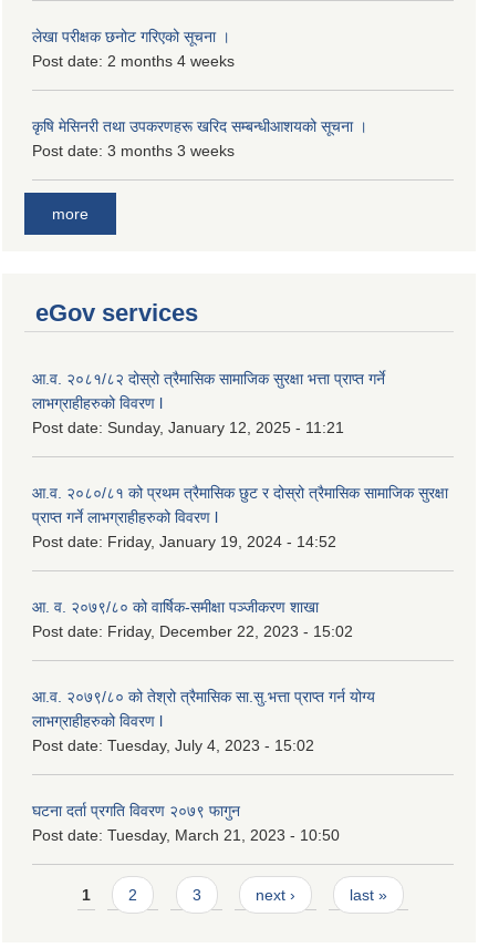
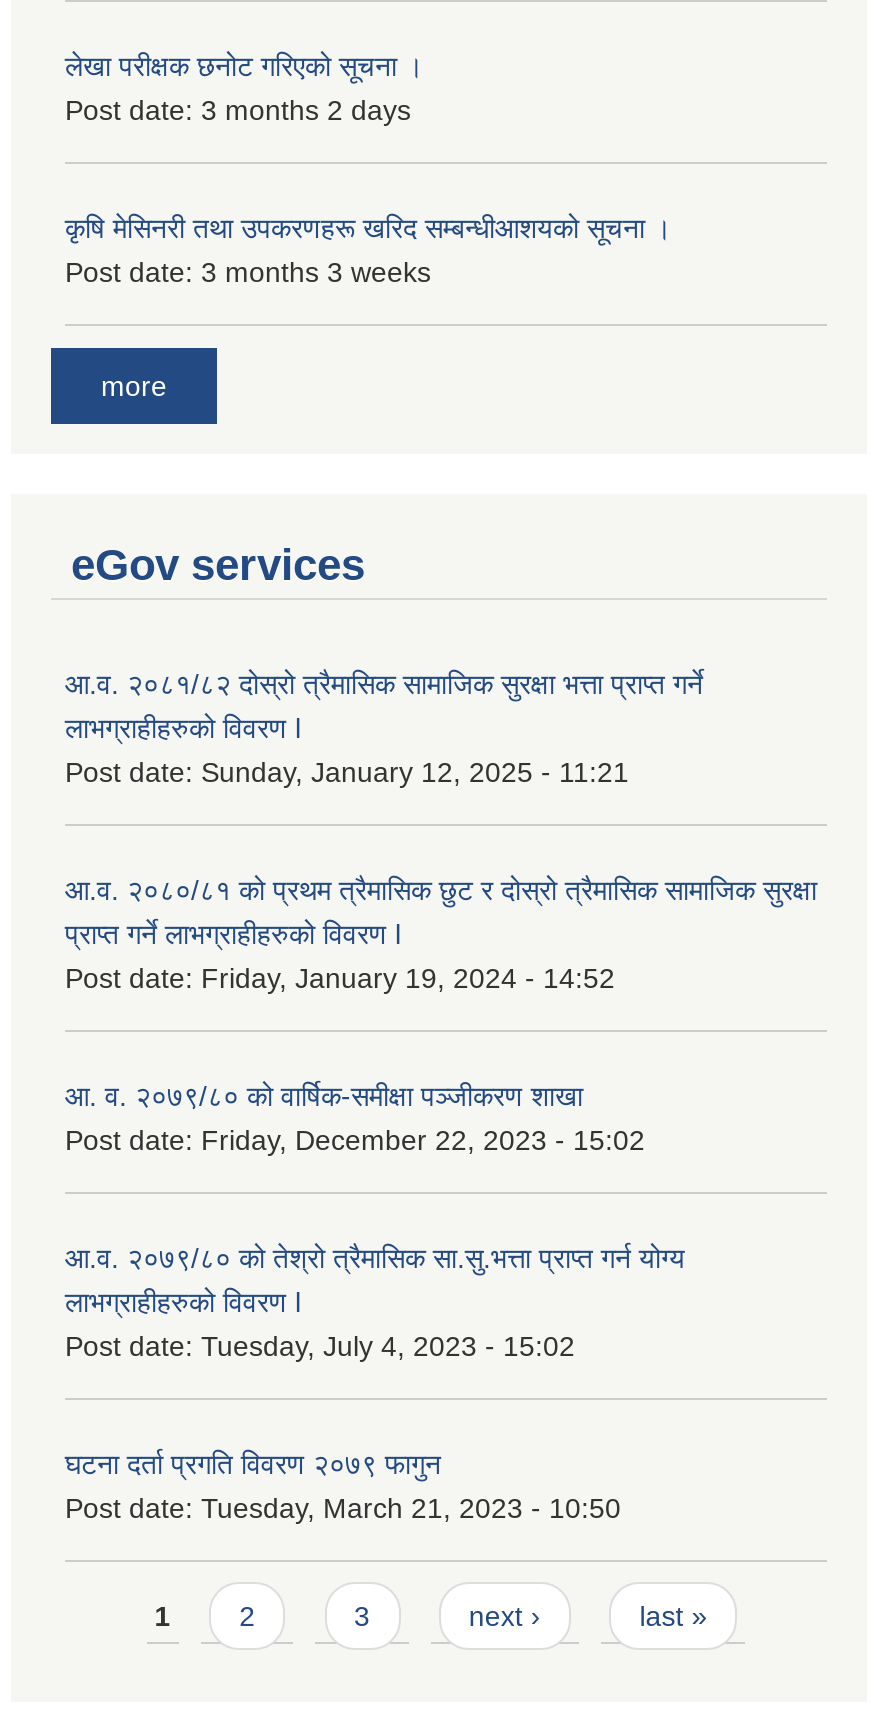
[32,52,235,70] Post date: 2 months 4 weeks -> [65,95,411,127] Post date: 3 months 2 days

